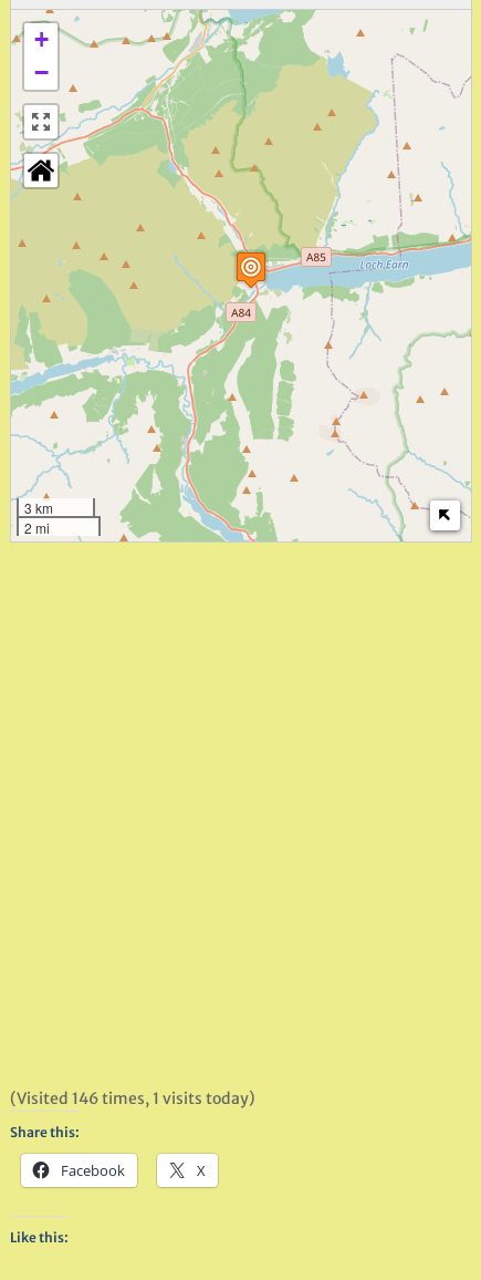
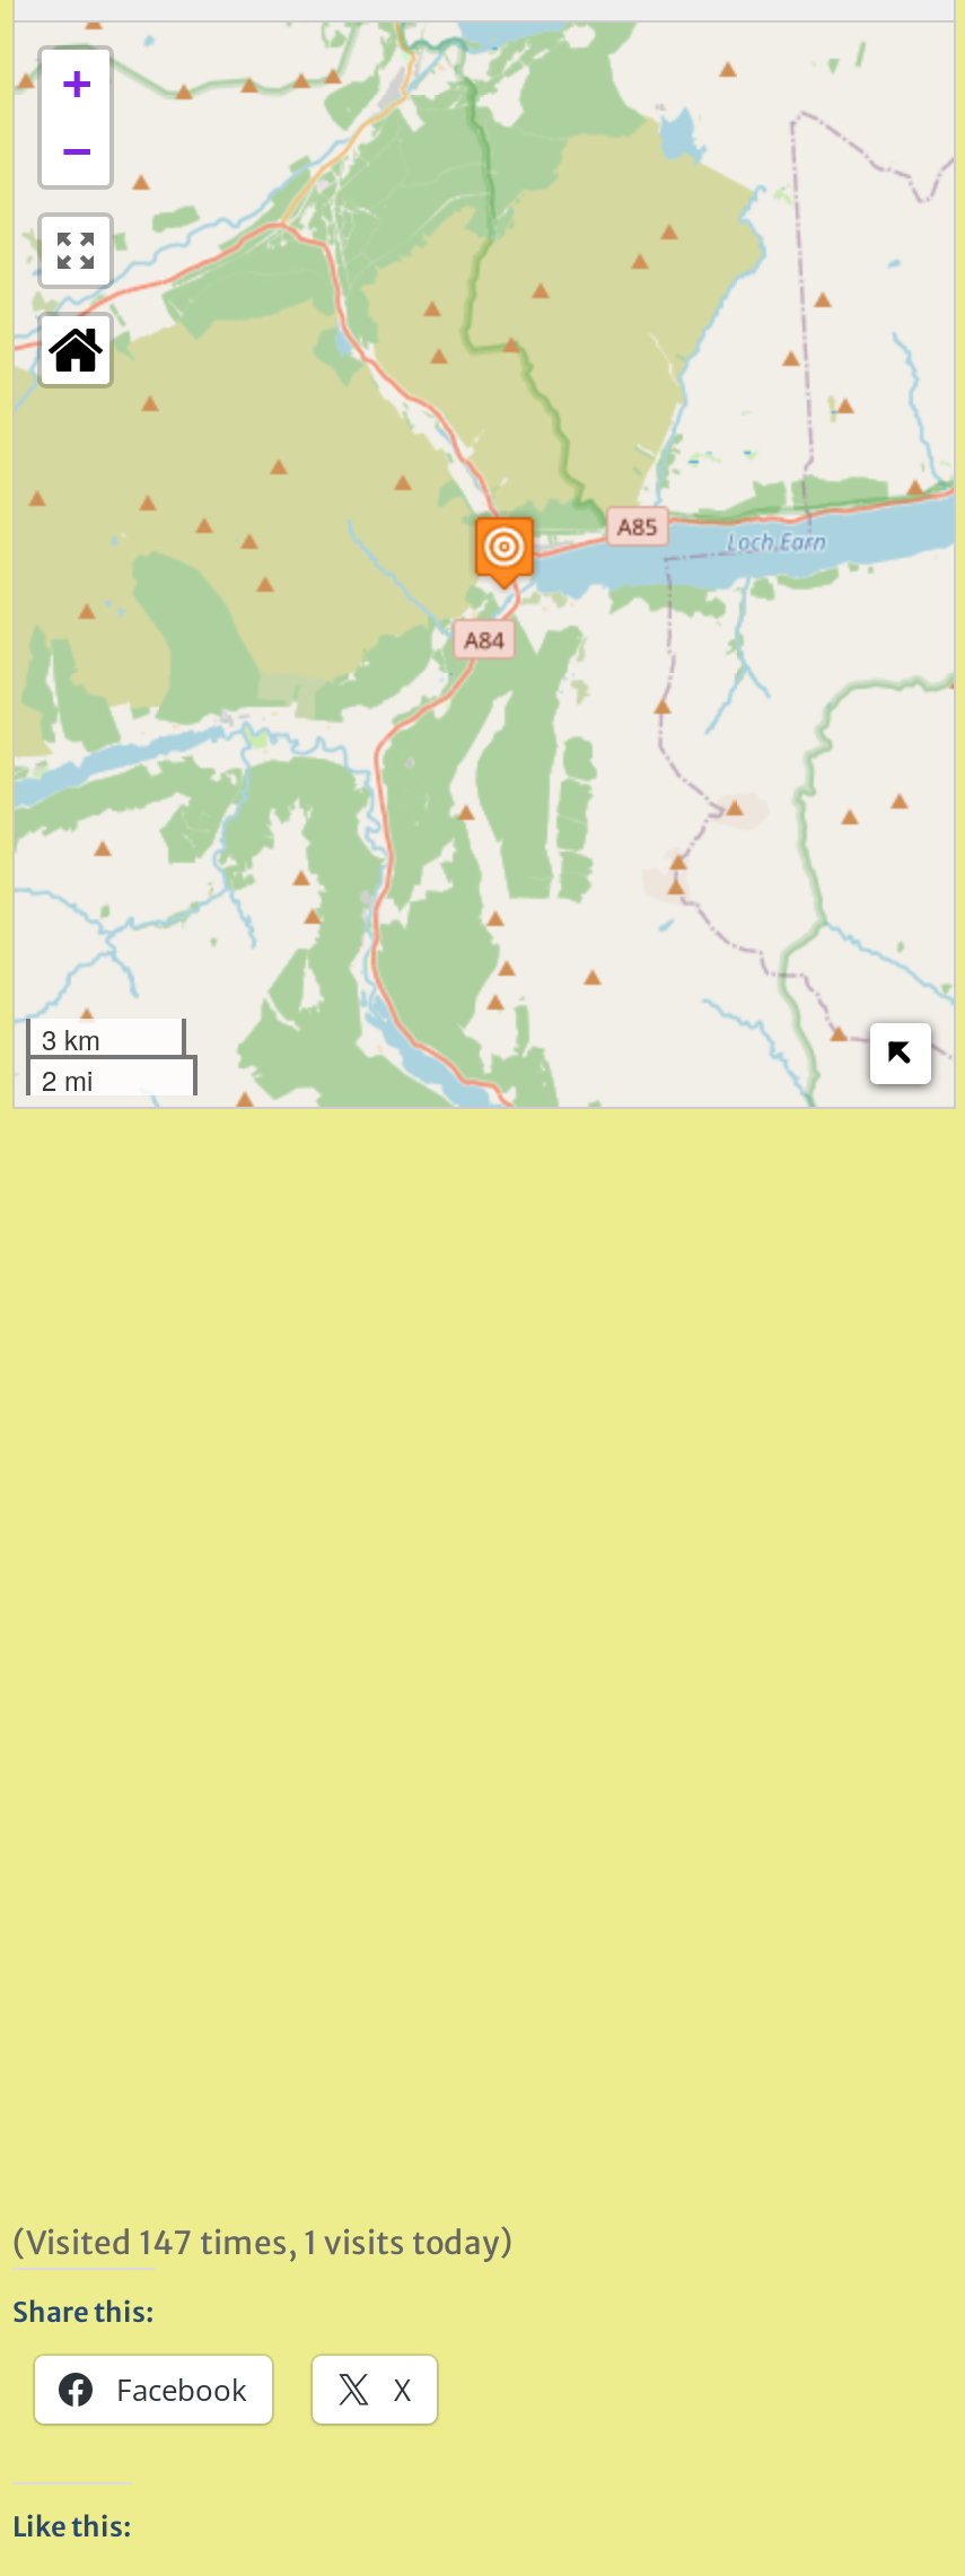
[10,1088,255,1108] (Visited 146 times, 1 visits today) -> [12,2223,514,2263] (Visited 147 times, 1 visits today)

